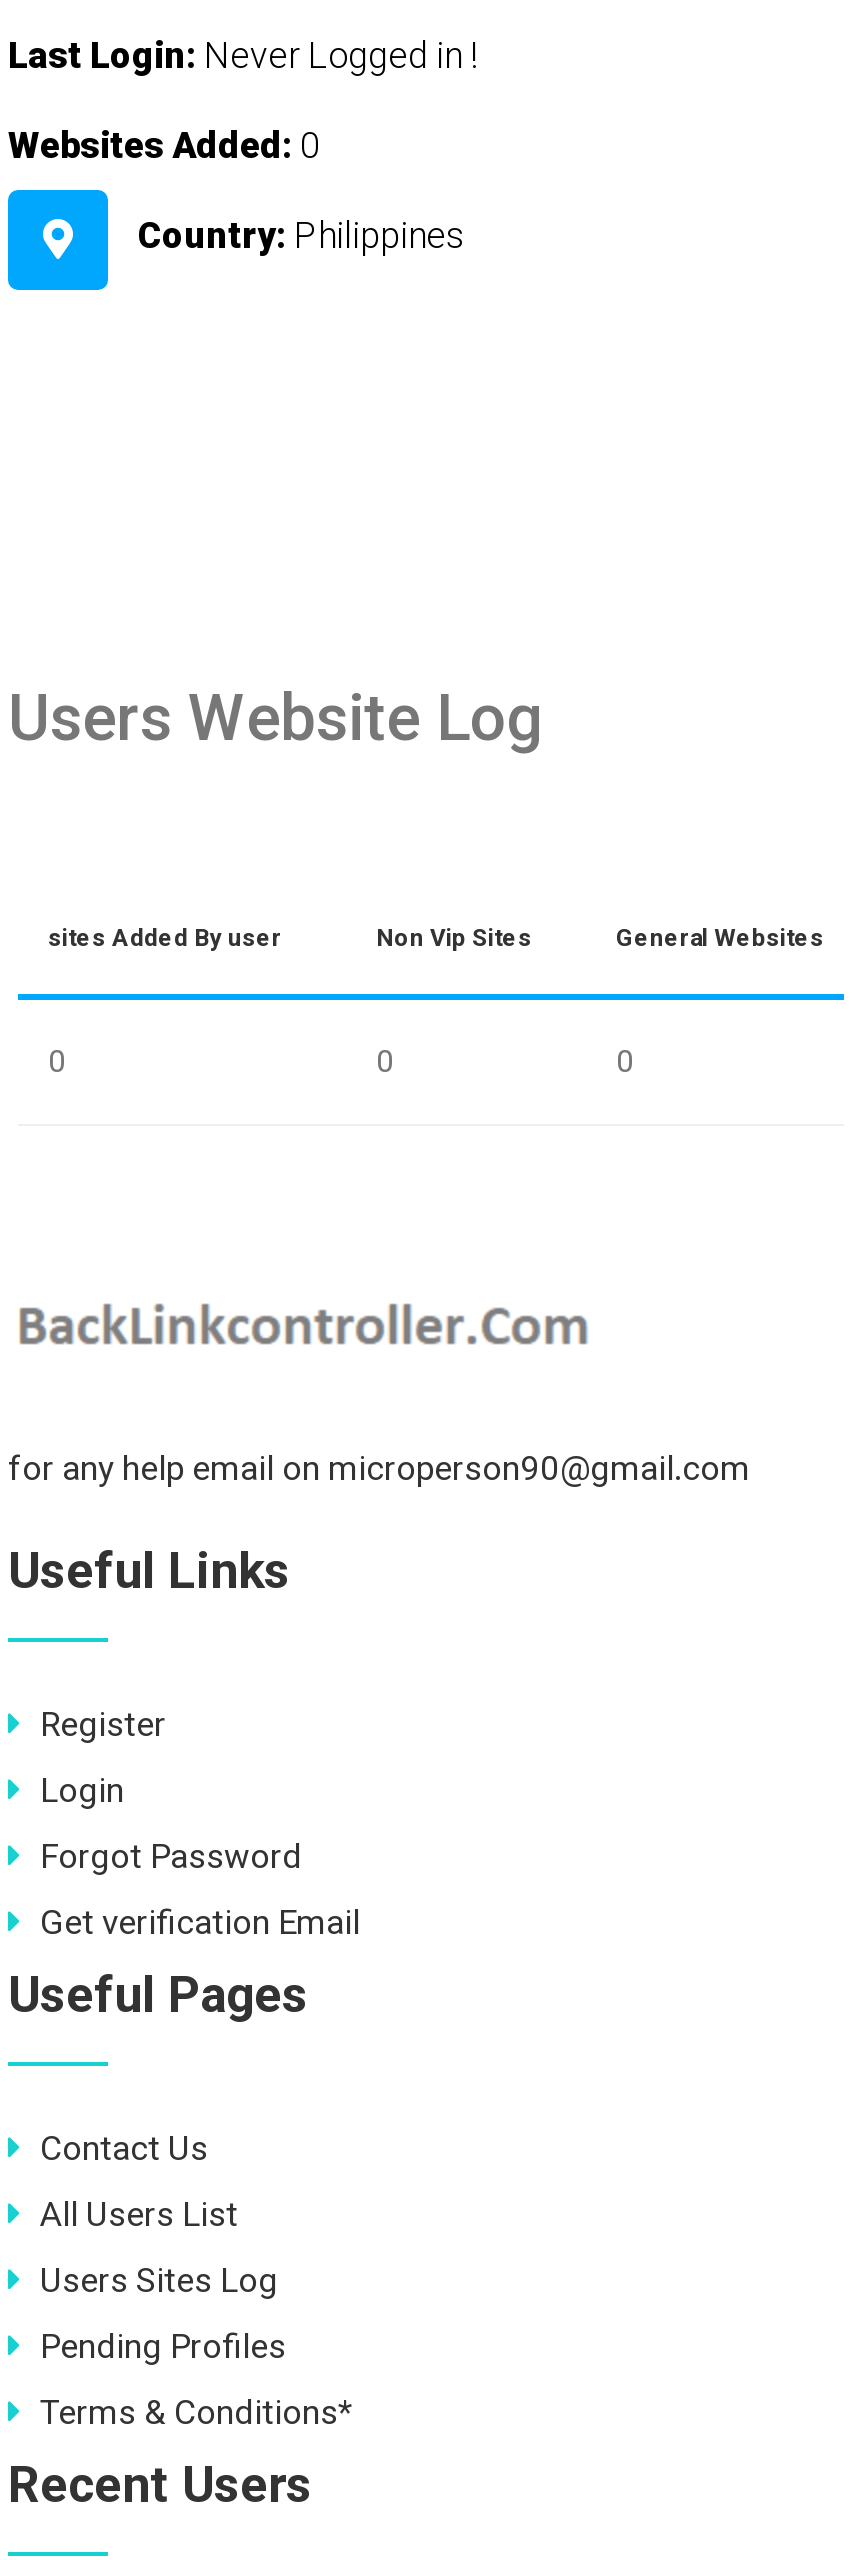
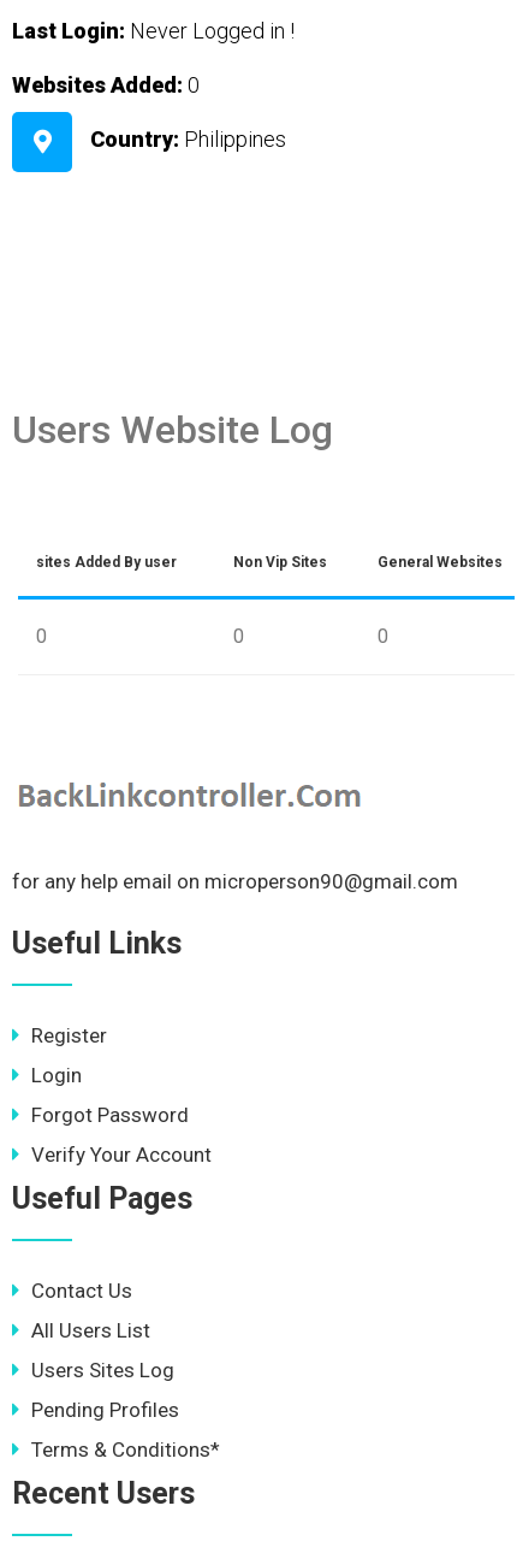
[40,1902,360,1942] Get verification Email -> [31,1143,212,1167] Verify Your Account

